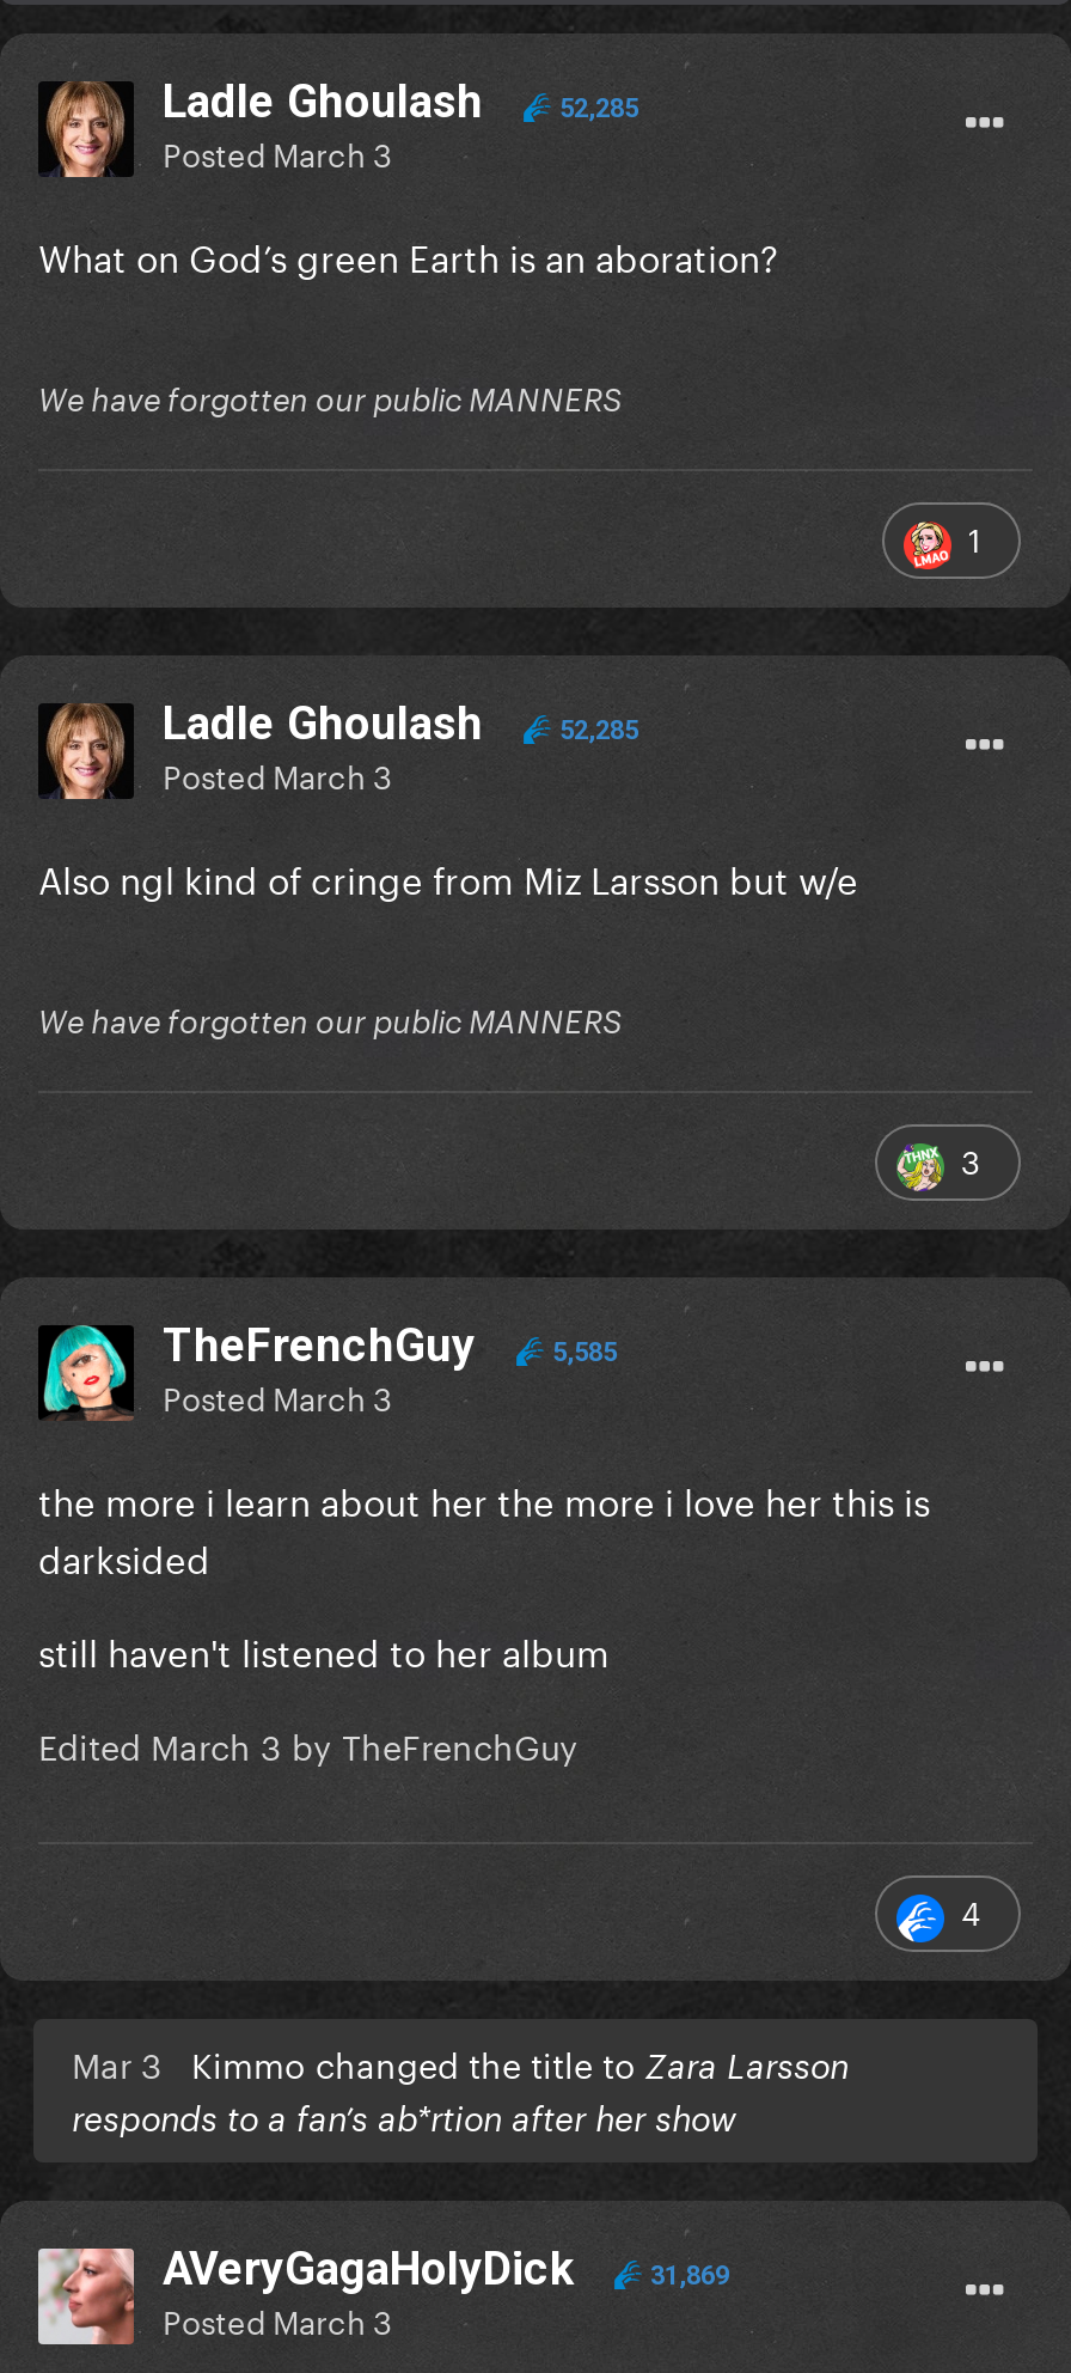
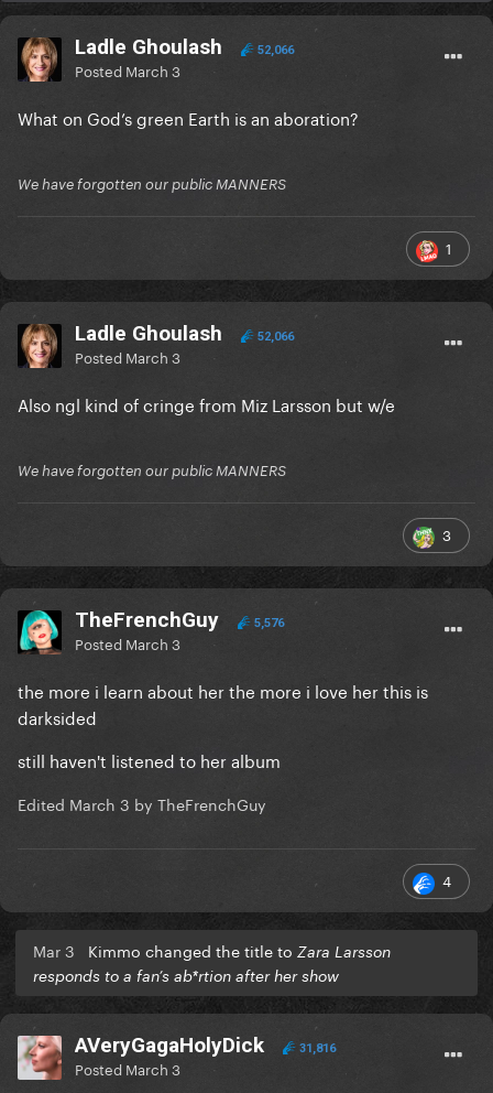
[552,94,638,125] 52,285 -> [254,43,294,58] 52,066
[552,716,638,747] 52,285 -> [254,330,294,344] 52,066
[545,1338,617,1369] 5,585 -> [251,616,284,631] 5,576
[643,2262,729,2293] 31,869 -> [296,1042,336,1056] 31,816

